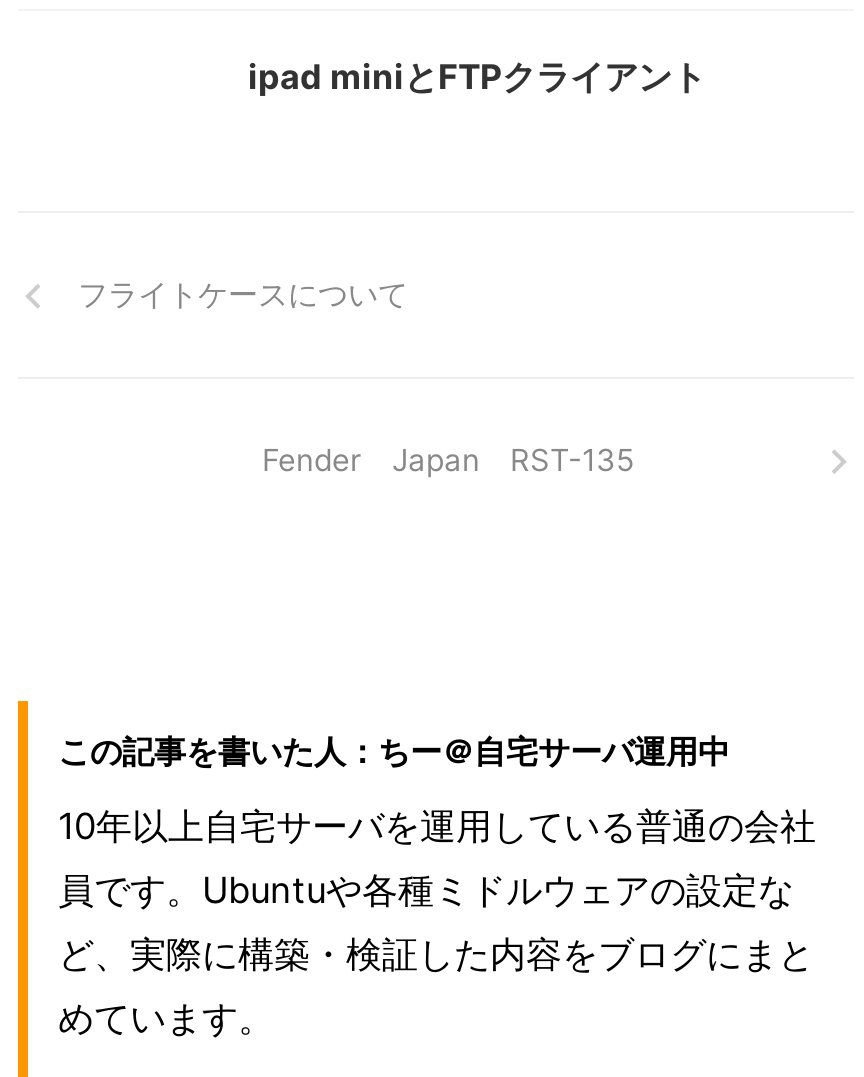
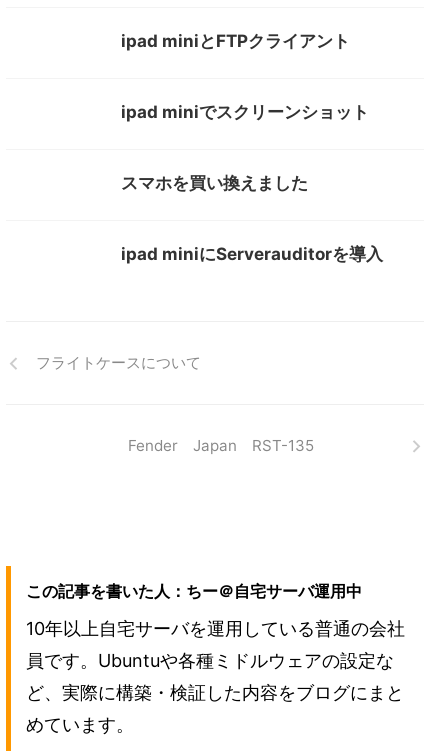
none -> [121,102,369,122] ipad miniでスクリーンショット
none -> [121,173,308,193] スマホを買い換えました
none -> [121,244,383,264] ipad miniにServerauditorを導入

